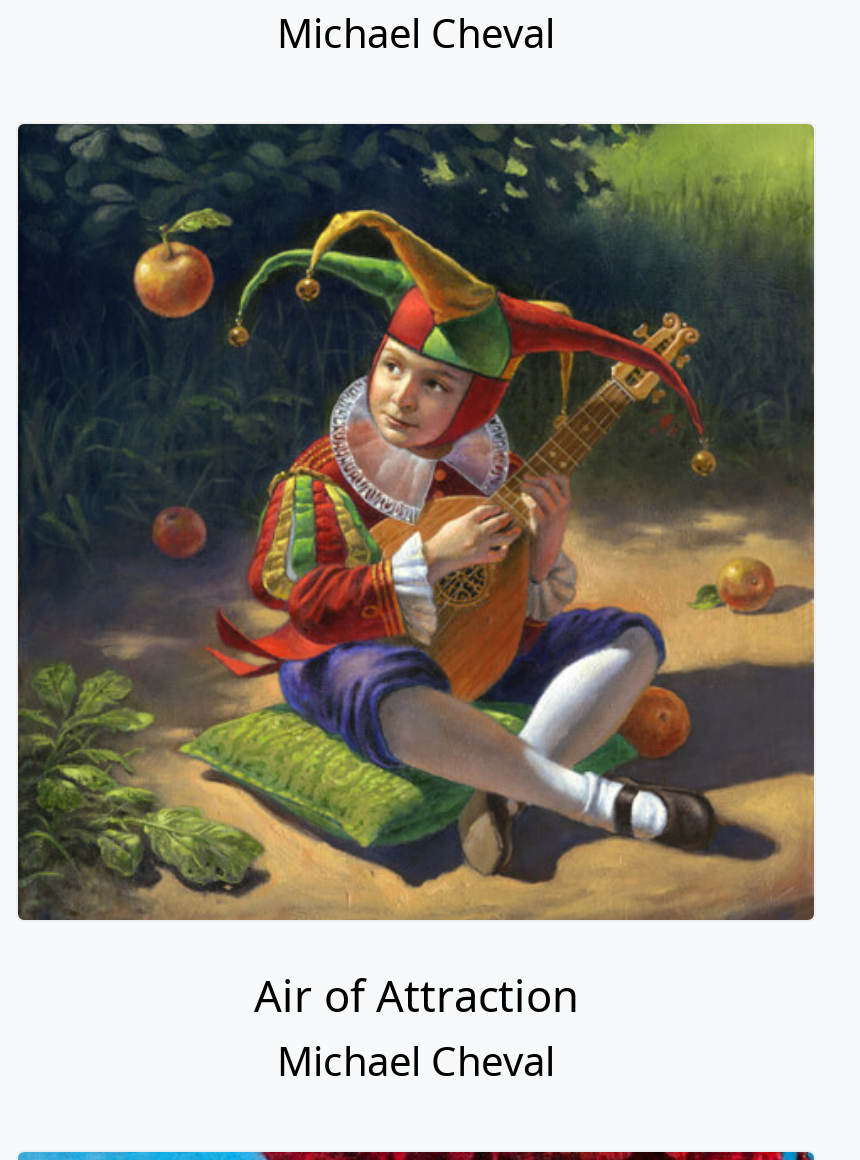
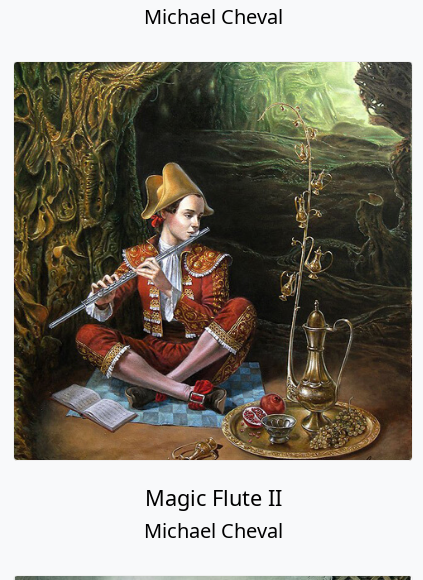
[16,122,816,1024] [image] | Air of Attraction -> [13,61,413,512] [image] | Magic Flute II

